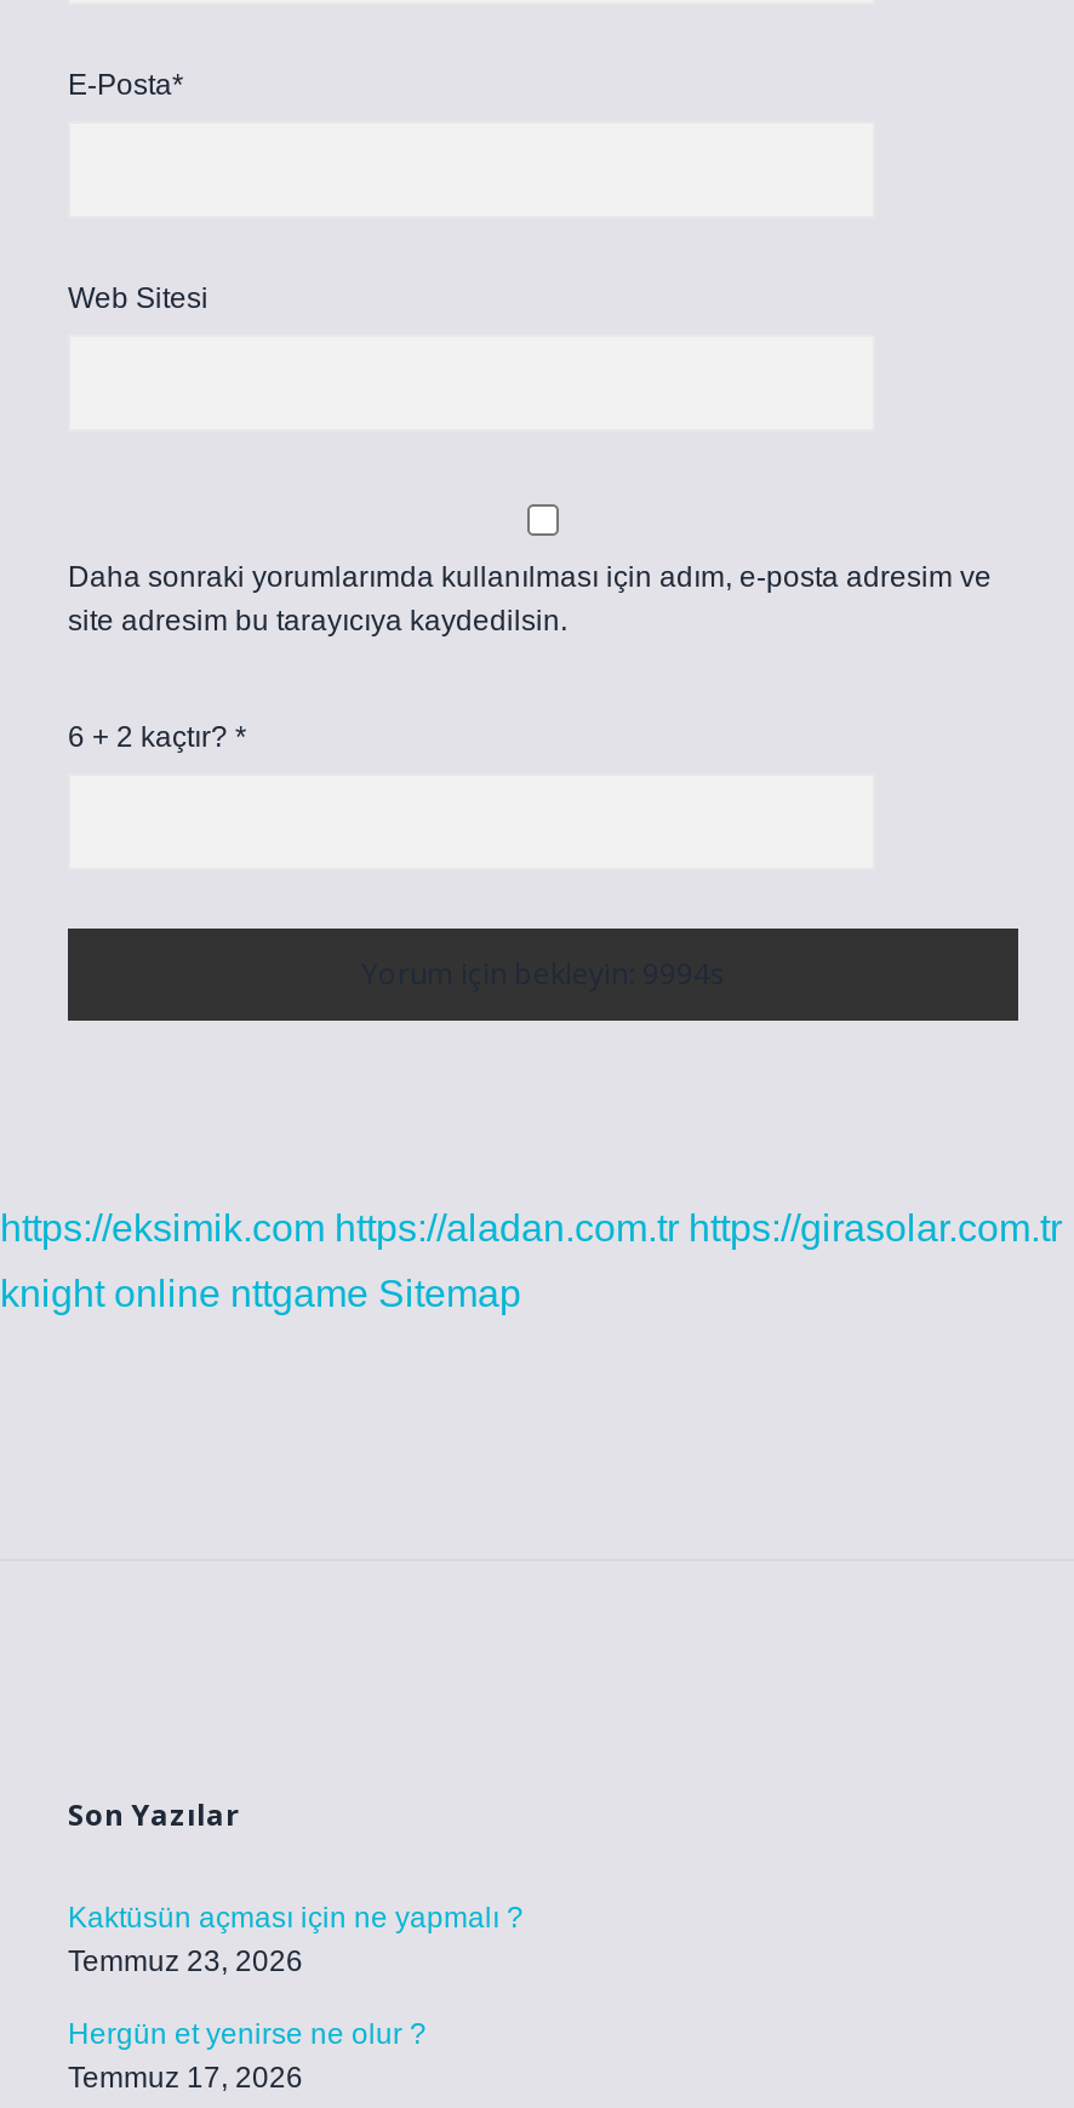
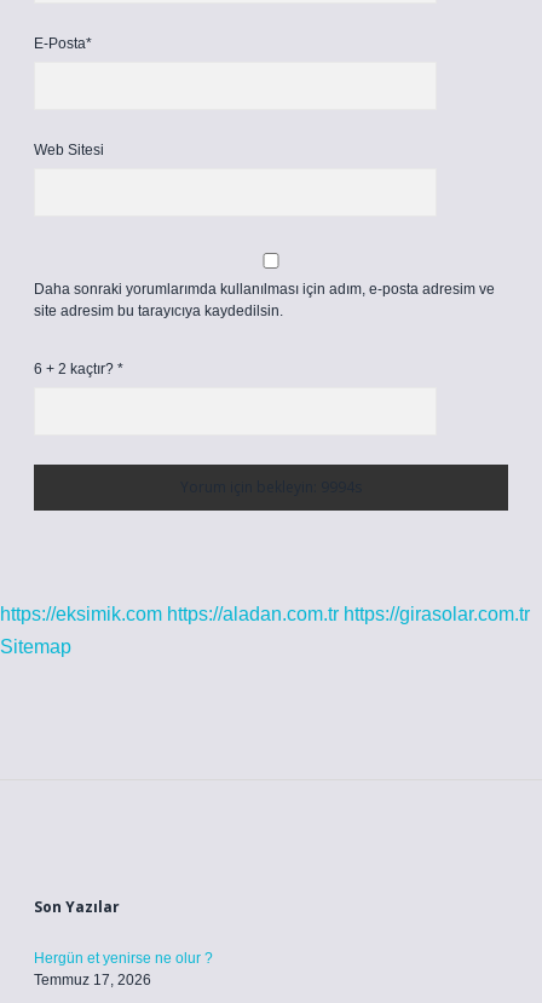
[0,1273,521,1314] knight online nttgame Sitemap -> [0,636,71,657] Sitemap
[68,1901,524,1978] Kaktüsün açması için ne yapmalı ? | Temmuz 23, 2026 -> none

